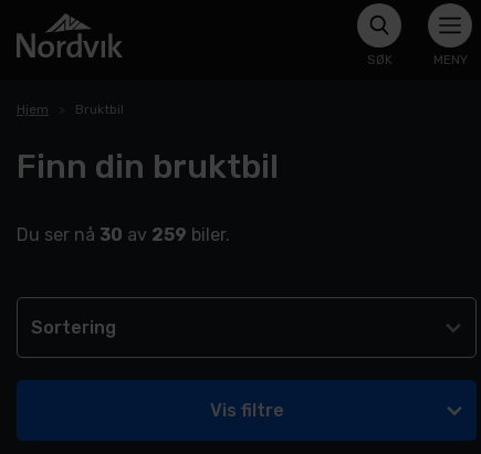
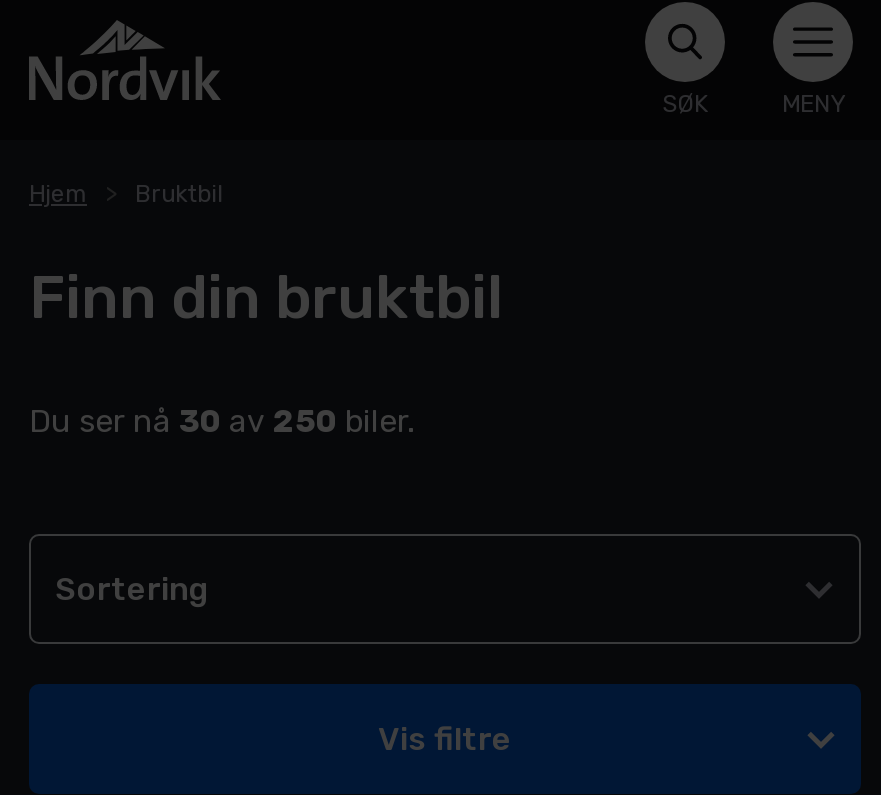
[17,224,230,245] Du ser nå 30 av 259 biler. -> [29,402,415,440] Du ser nå 30 av 250 biler.

